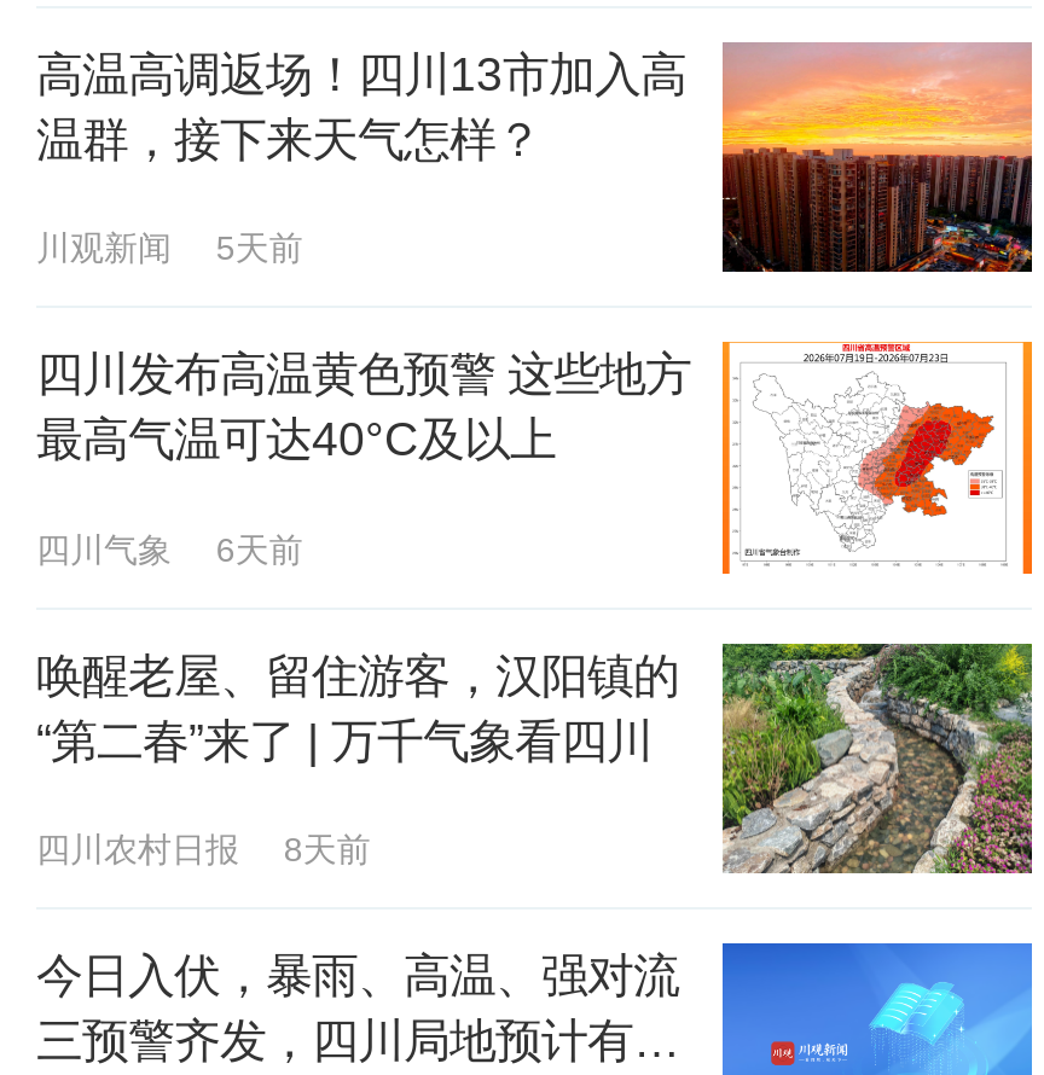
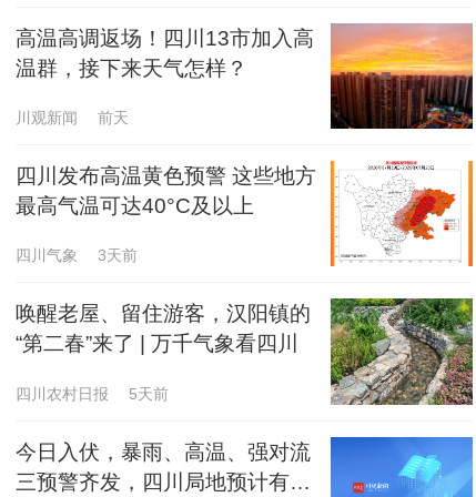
[216,229,303,268] 5天前 -> [98,109,129,126] 前天
[36,530,303,568] 四川气象 6天前 -> [16,247,138,264] 四川气象 3天前
[36,830,371,869] 四川农村日报 8天前 -> [16,385,169,402] 四川农村日报 5天前

